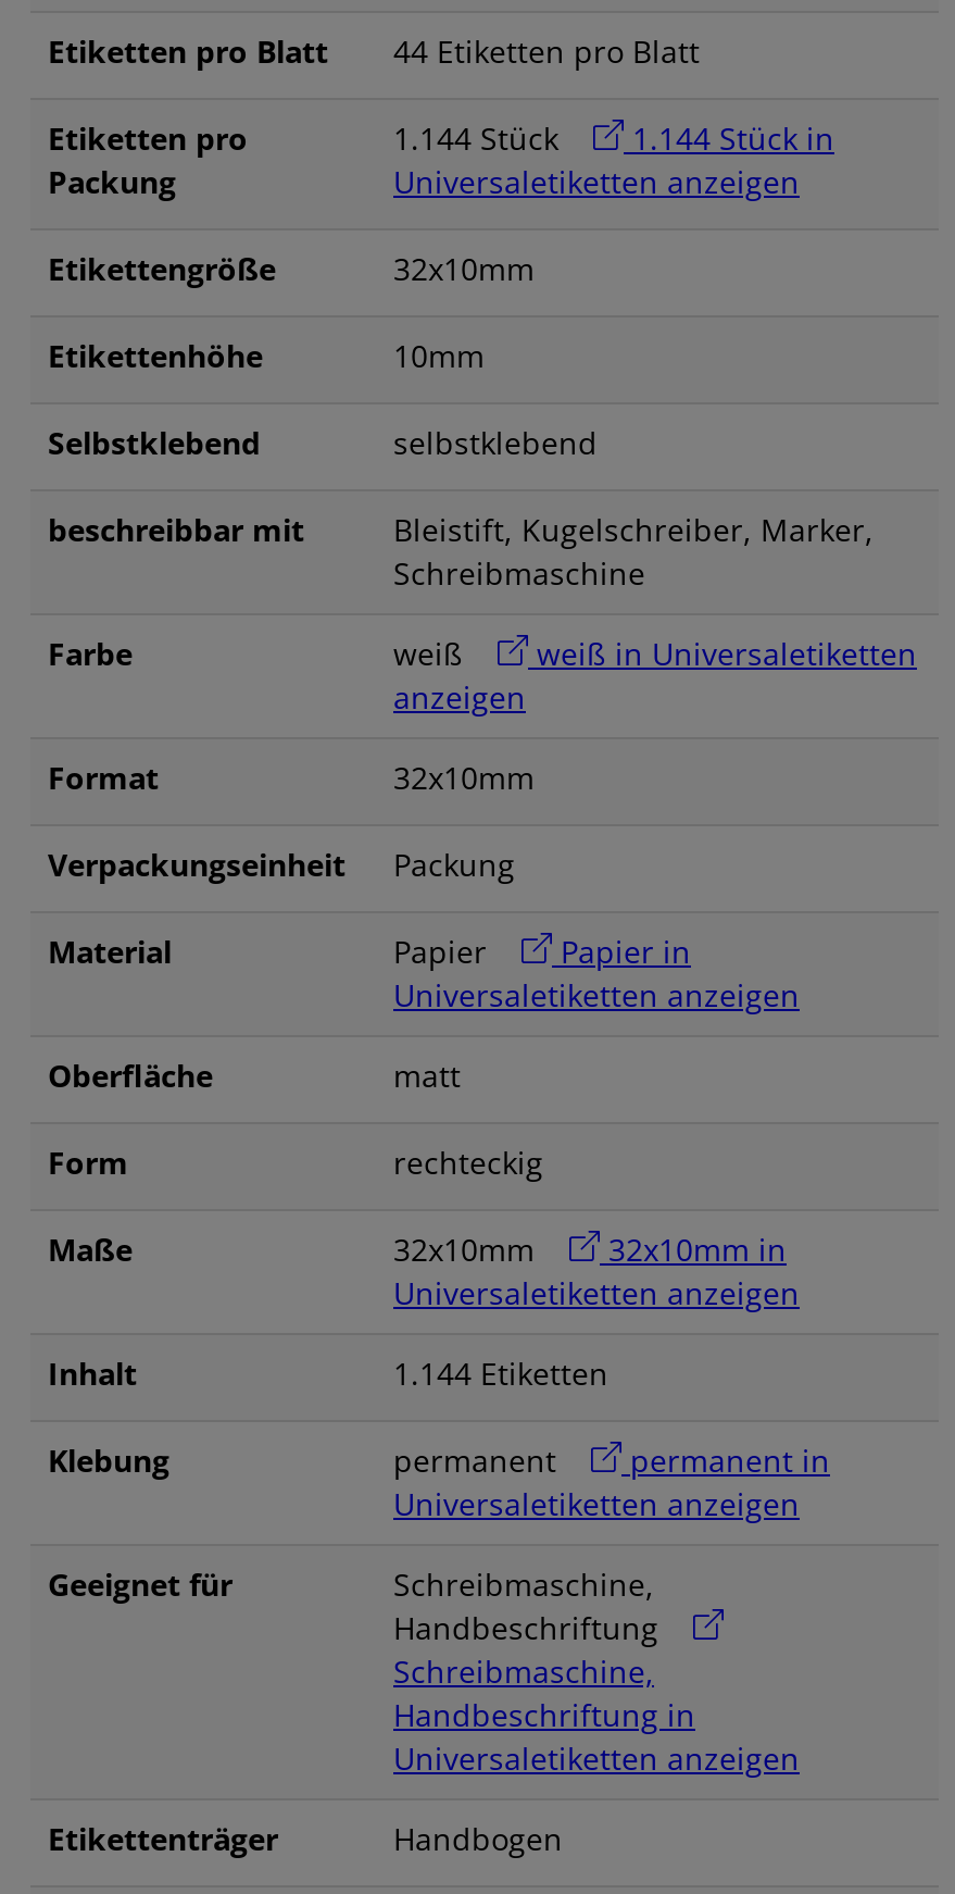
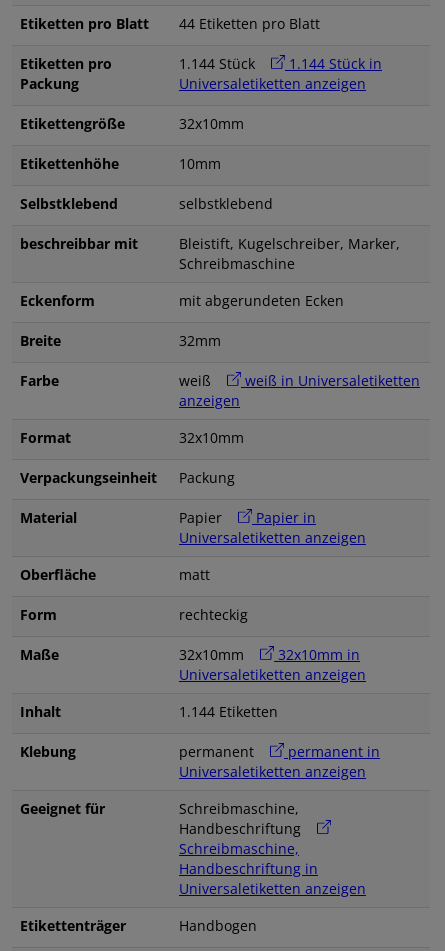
none -> [20,291,344,350] Eckenform | mit abgerundeten Ecken | Breite | 32mm

